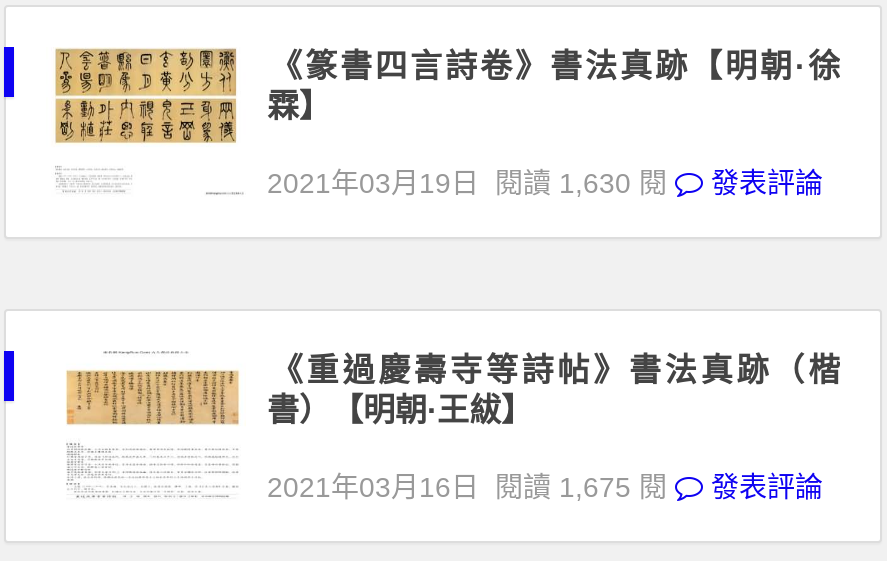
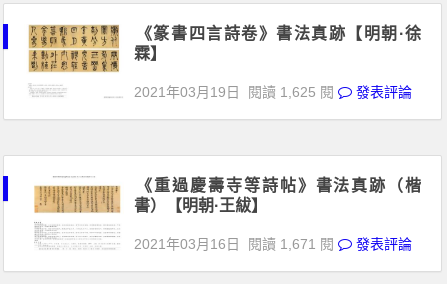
[267,167,667,199] 2021年03月19日 閱讀 1,630 閱 -> [134,84,334,100] 2021年03月19日 閱讀 1,625 閱
[267,471,667,503] 2021年03月16日 閱讀 1,675 閱 -> [134,236,334,252] 2021年03月16日 閱讀 1,671 閱

